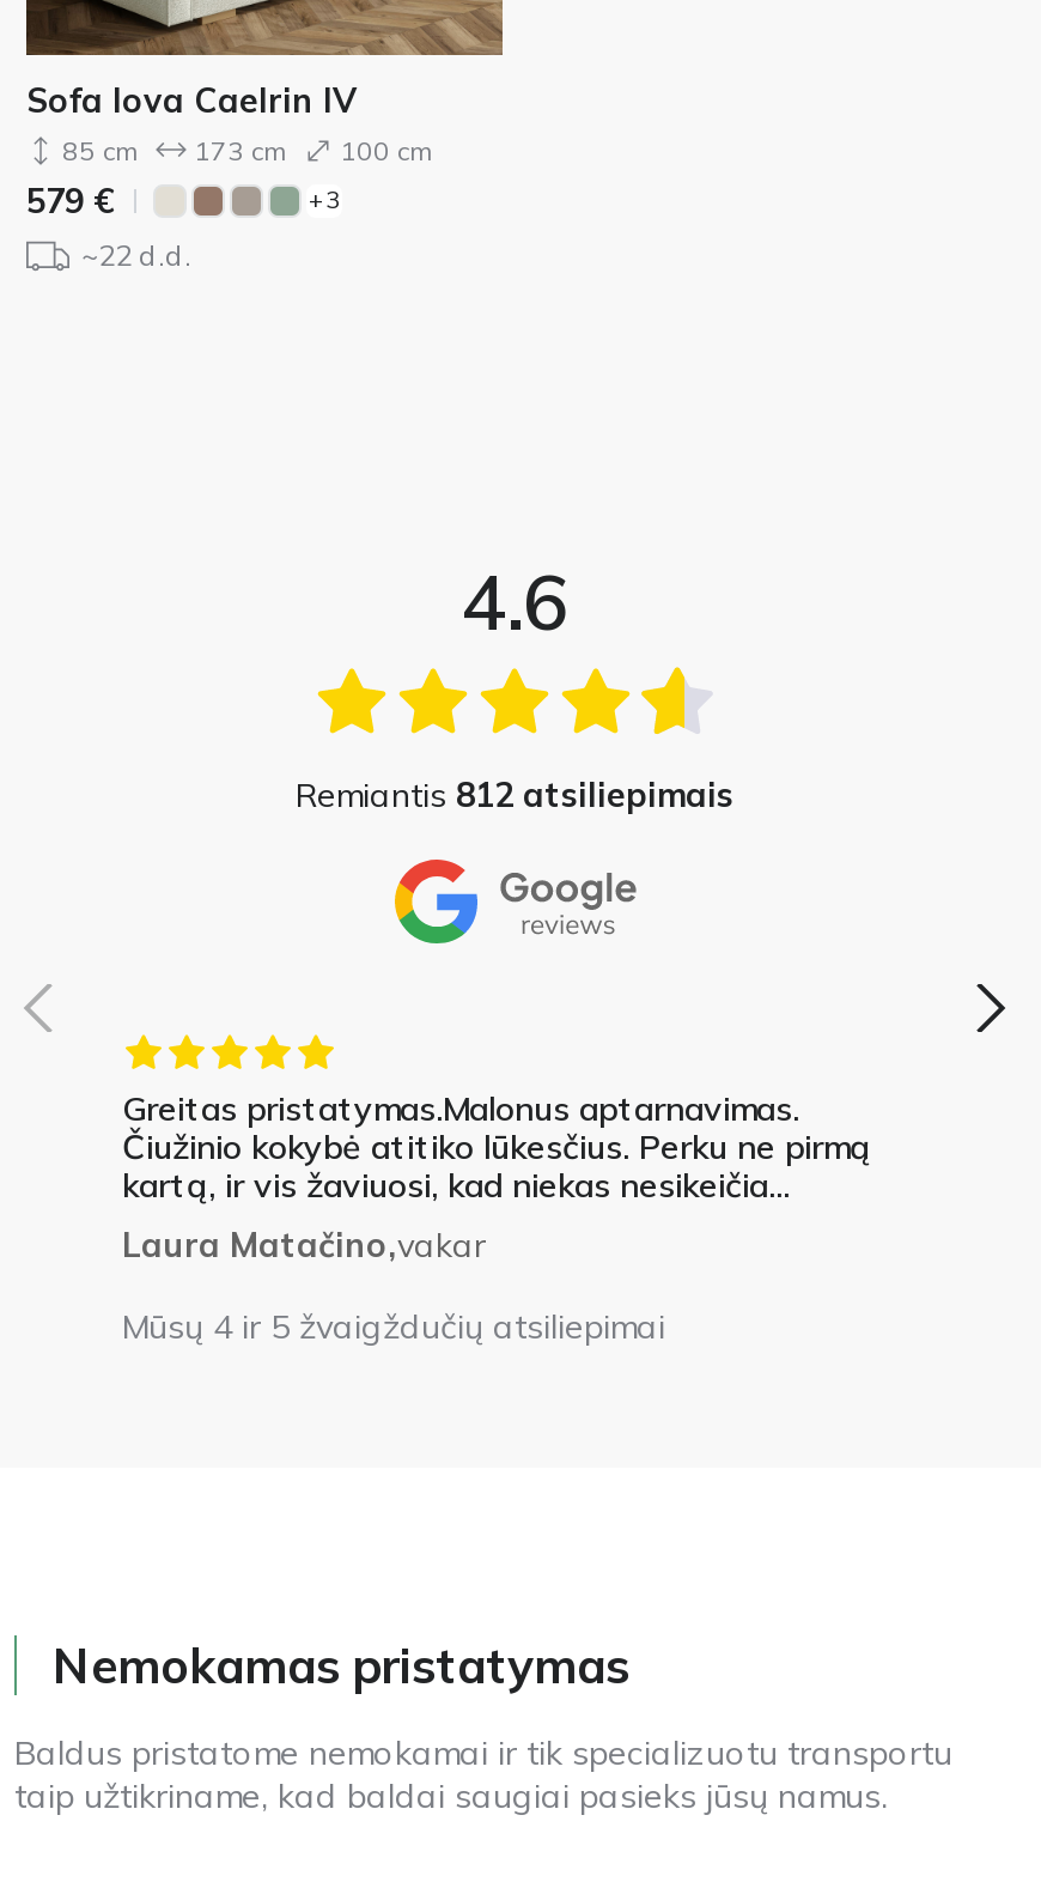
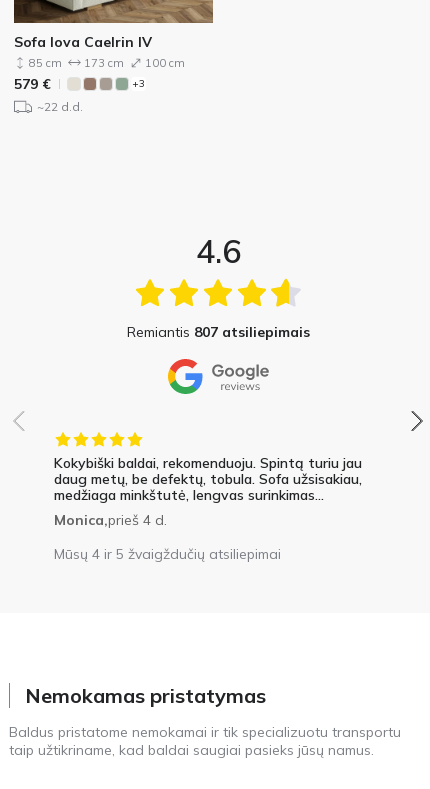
[296,773,733,816] Remiantis 812 atsiliepimais -> [126,323,309,341] Remiantis 807 atsiliepimais
[122,1087,871,1266] Greitas pristatymas.Malonus aptarnavimas. | Čiužinio kokybė atitiko lūkesčius. Perku ne pirmą | kartą, ir vis žaviuosi, kad niekas nesikeičia... | Laura Matačino,vakar -> [54,454,362,529] Kokybiški baldai, rekomenduoju. Spintą turiu jau | daug metų, be defektų, tobula. Sofa užsisakiau, | medžiaga minkštutė, lengvas surinkimas... | Monica,prieš 4 d.

